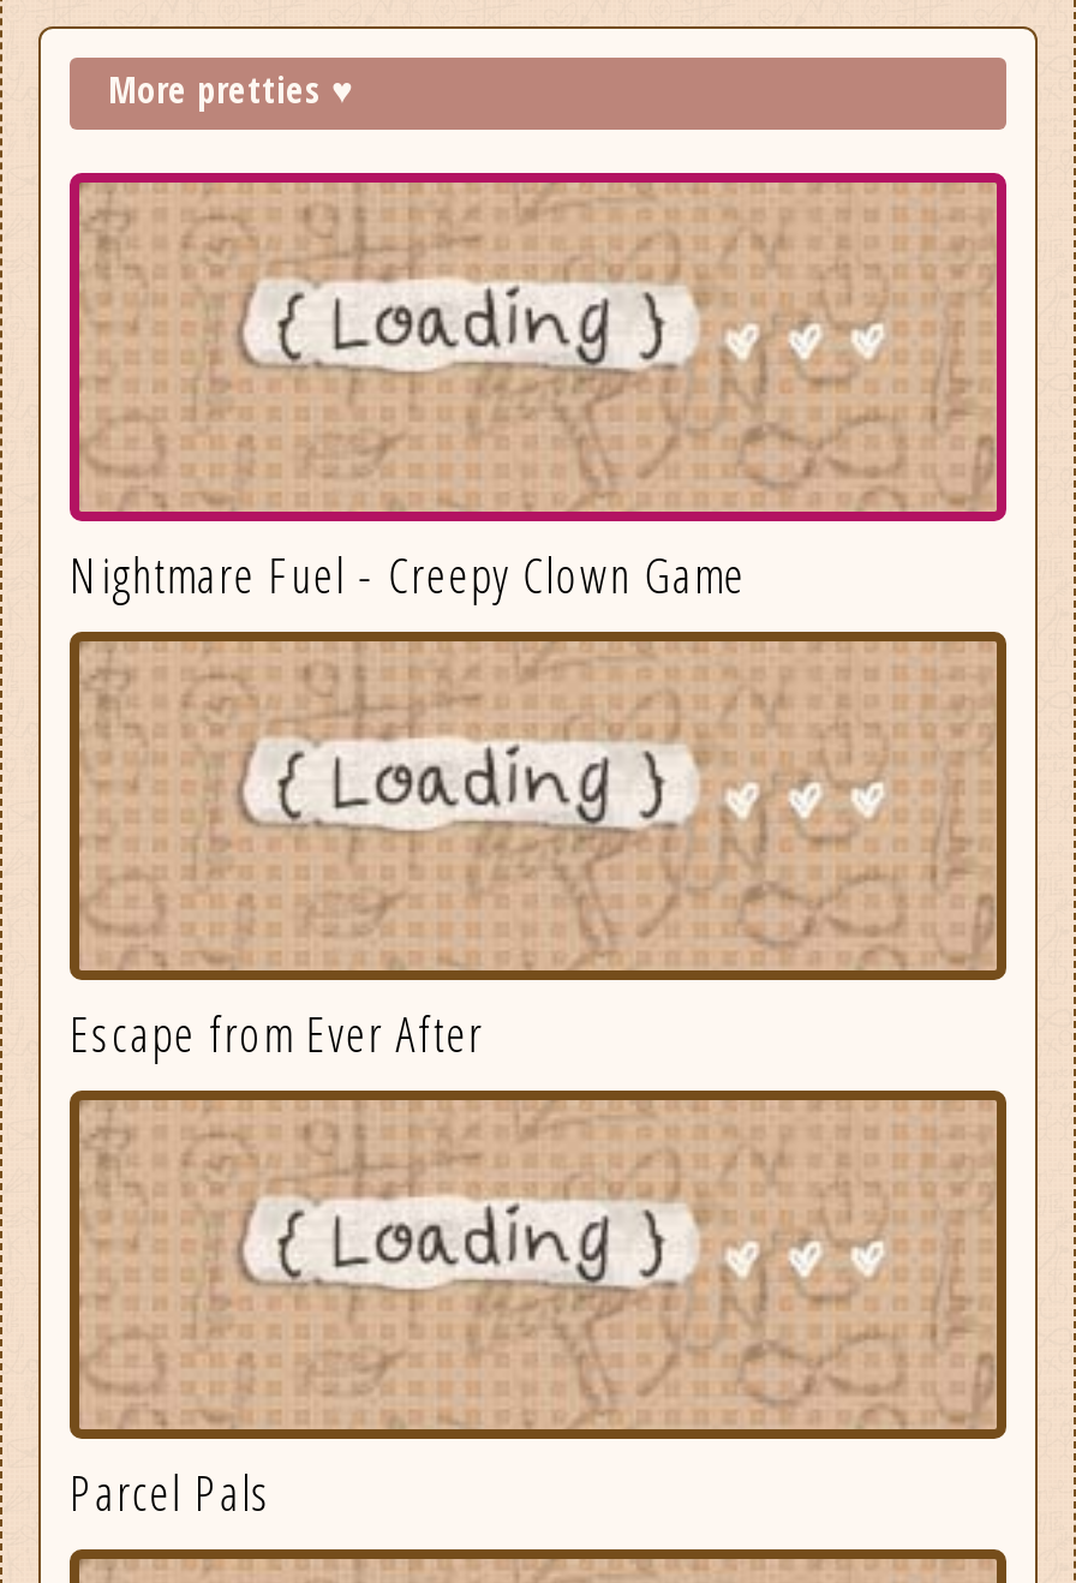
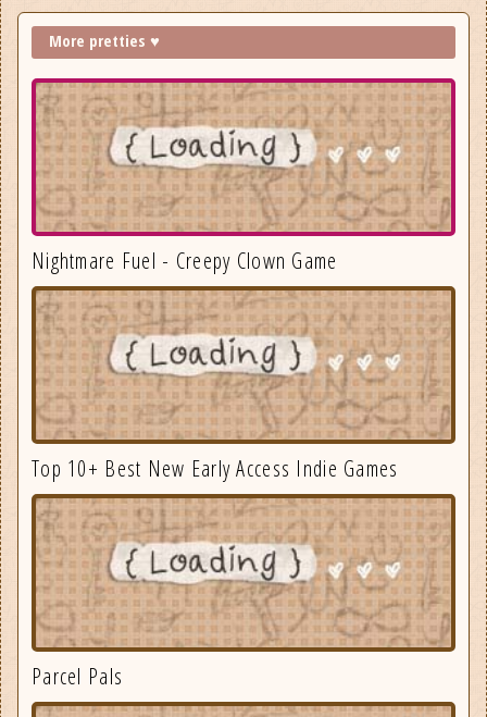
[70,1001,483,1066] Escape from Ever After -> [32,453,398,483] Top 10+ Best New Early Access Indie Games

